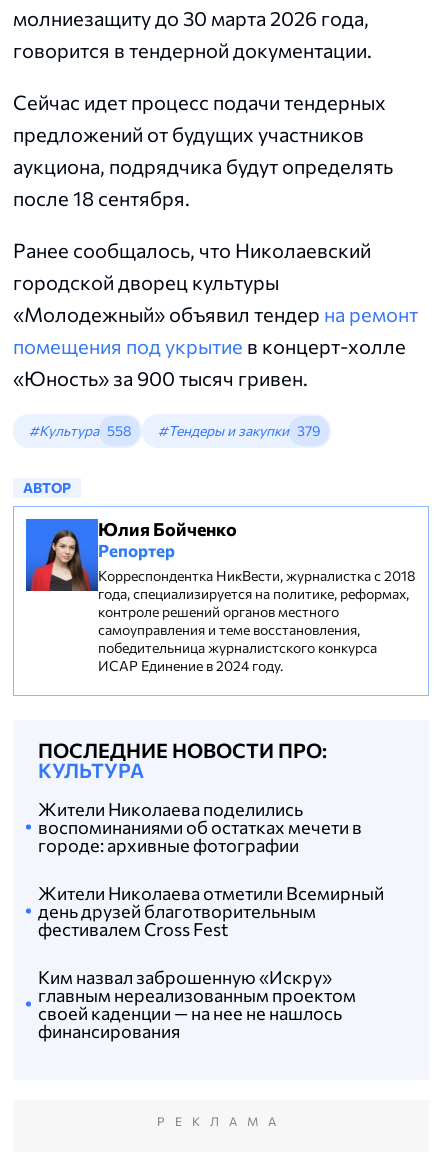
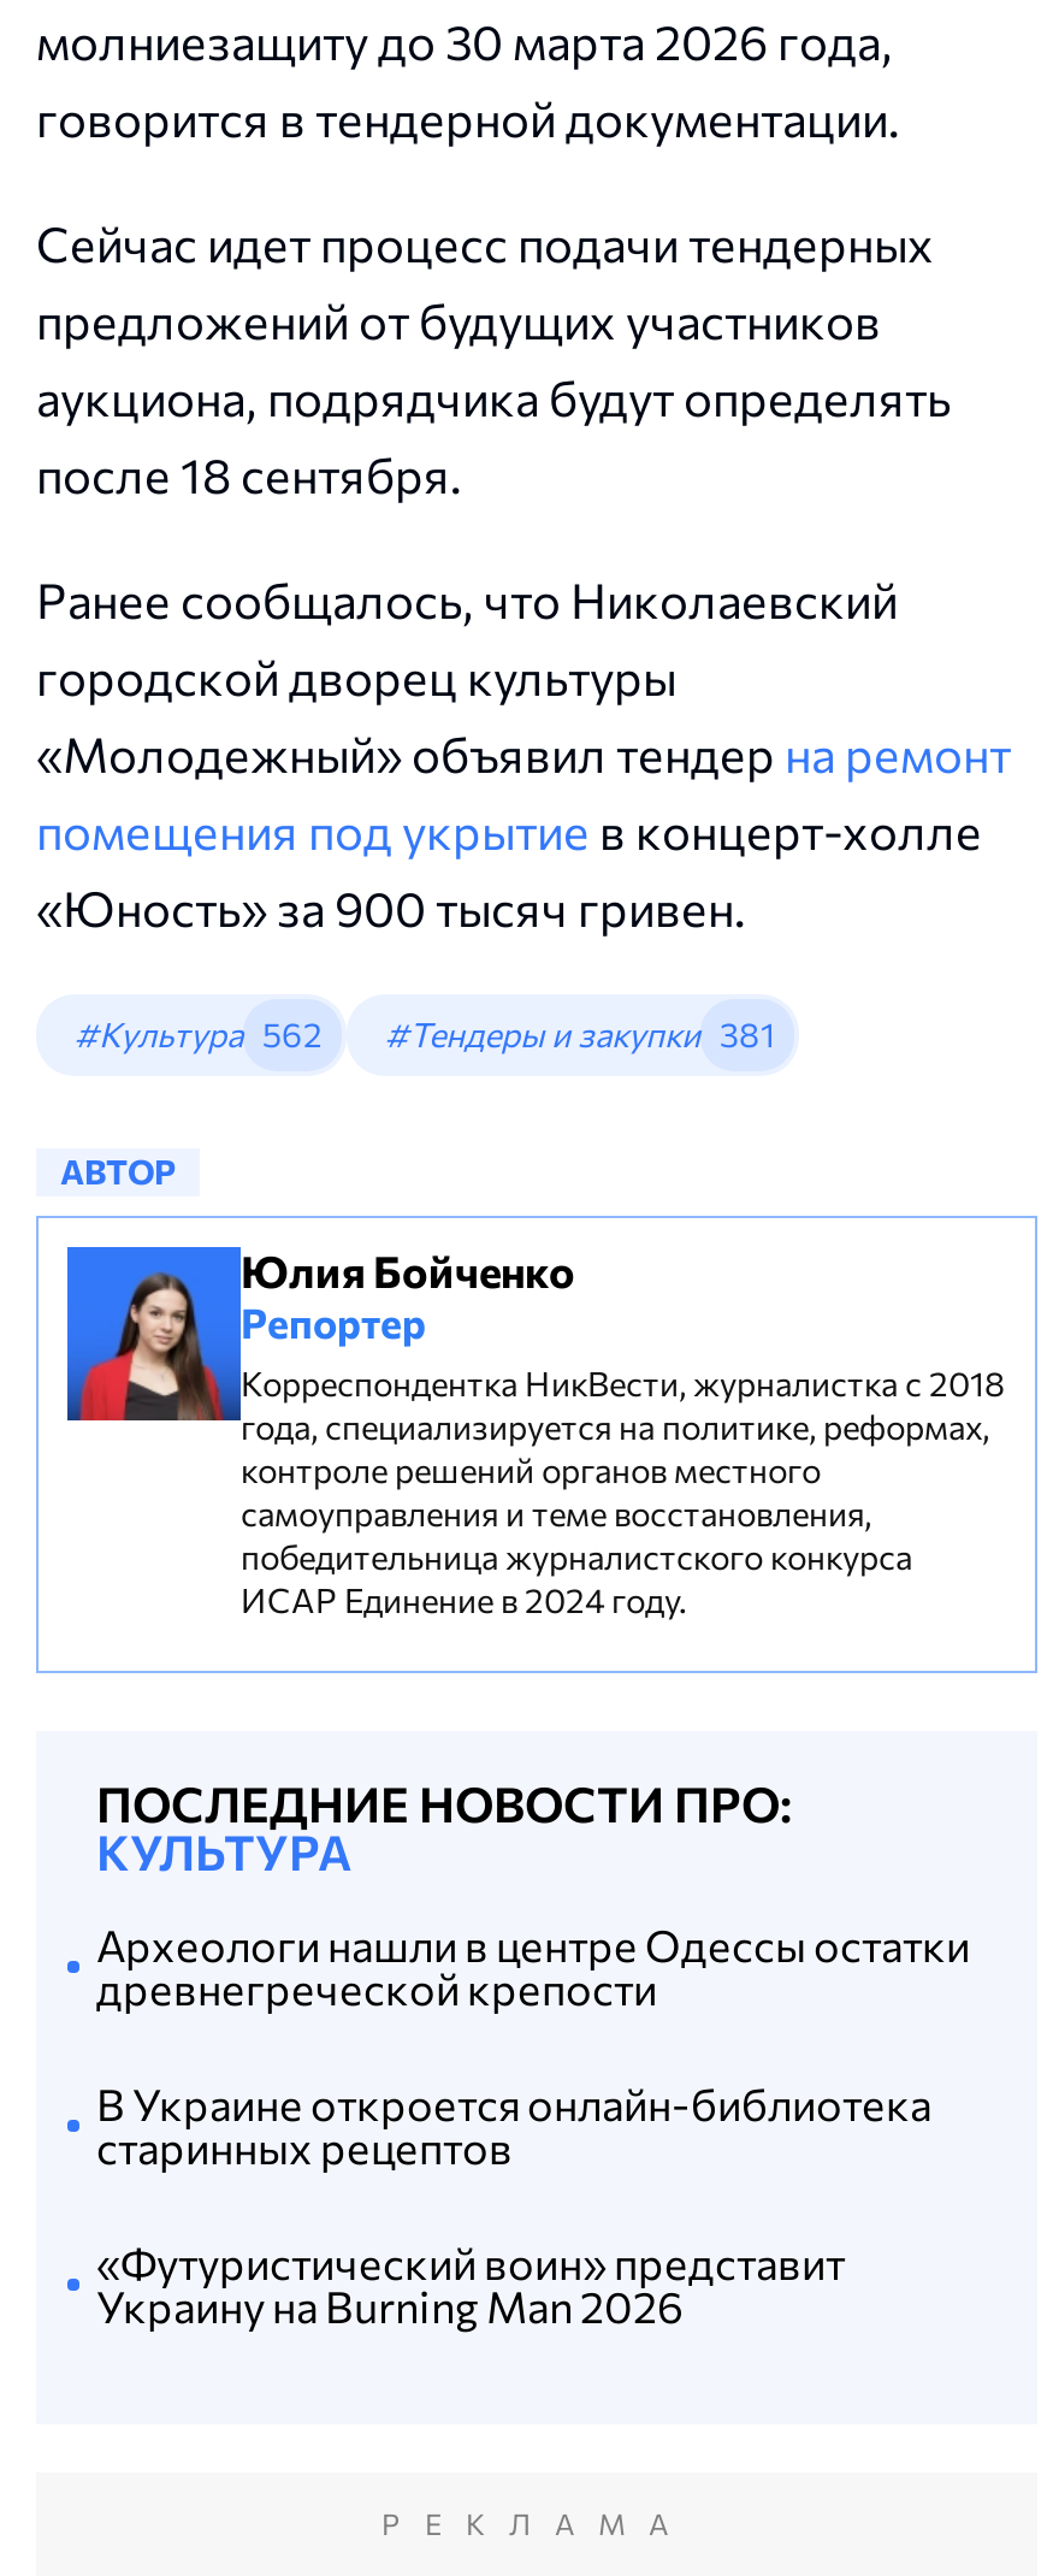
[29,422,132,439] #Культура 558 -> [75,1012,323,1053] #Культура 562
[158,422,321,439] #Тендеры и закупки 379 -> [385,1012,775,1053] #Тендеры и закупки 381
[38,798,362,856] Жители Николаева поделились | воспоминаниями об остатках мечети в | городе: архивные фотографии -> [96,1918,970,2014] Археологи нашли в центре Одессы остатки | древнегреческой крепости
[38,882,384,940] Жители Николаева отметили Всемирный | день друзей благотворительным | фестивалем Cross Fest -> [96,2076,931,2173] В Украине откроется онлайн-библиотека | старинных рецептов
[38,966,356,1042] Ким назвал заброшенную «Искру» | главным нереализованным проектом | своей каденции — на нее не нашлось | финансирования -> [96,2235,845,2332] «Футуристический воин» представит | Украину на Burning Man 2026

